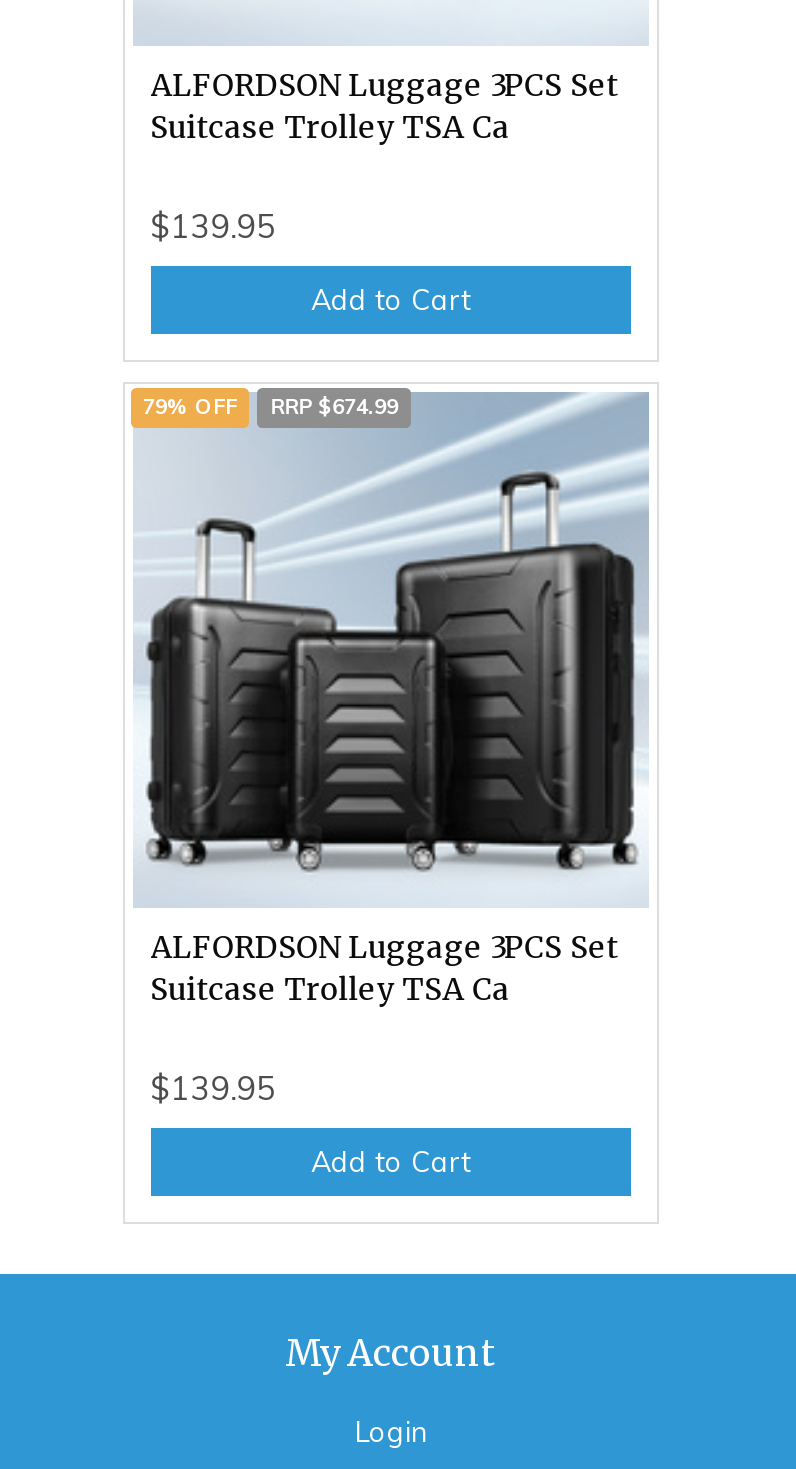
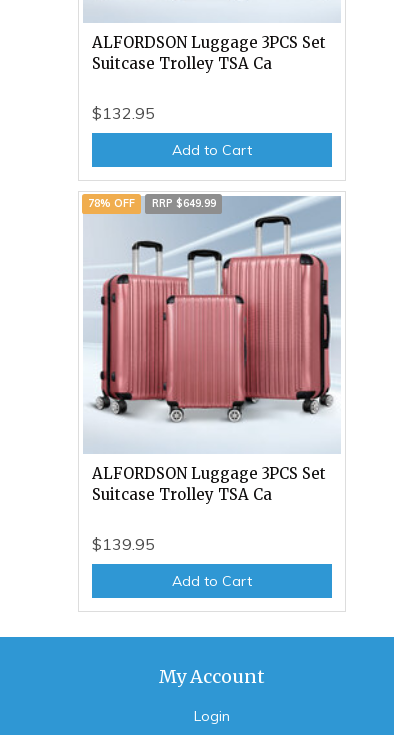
[150,205,276,245] $139.95 -> [92,102,155,122] $132.95
[143,393,237,421] 79% OFF -> [88,196,135,210] 78% OFF
[270,393,398,421] RRP $674.99 -> [152,196,216,210] RRP $649.99
[145,432,639,874] [image] -> [90,215,335,436] [image]

